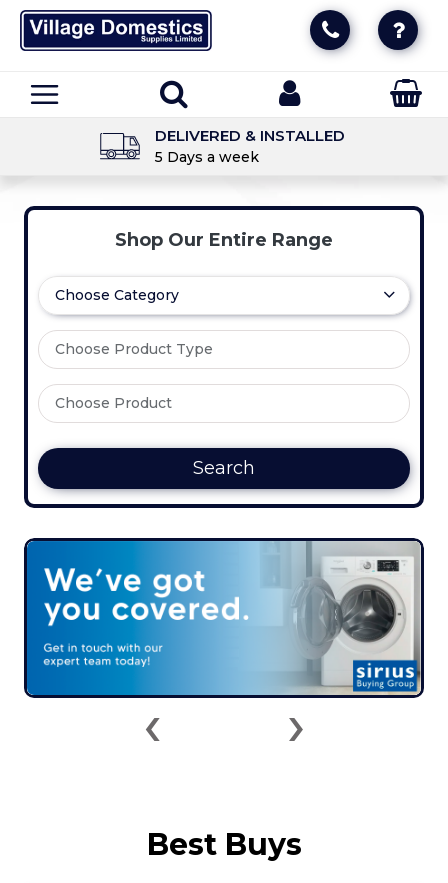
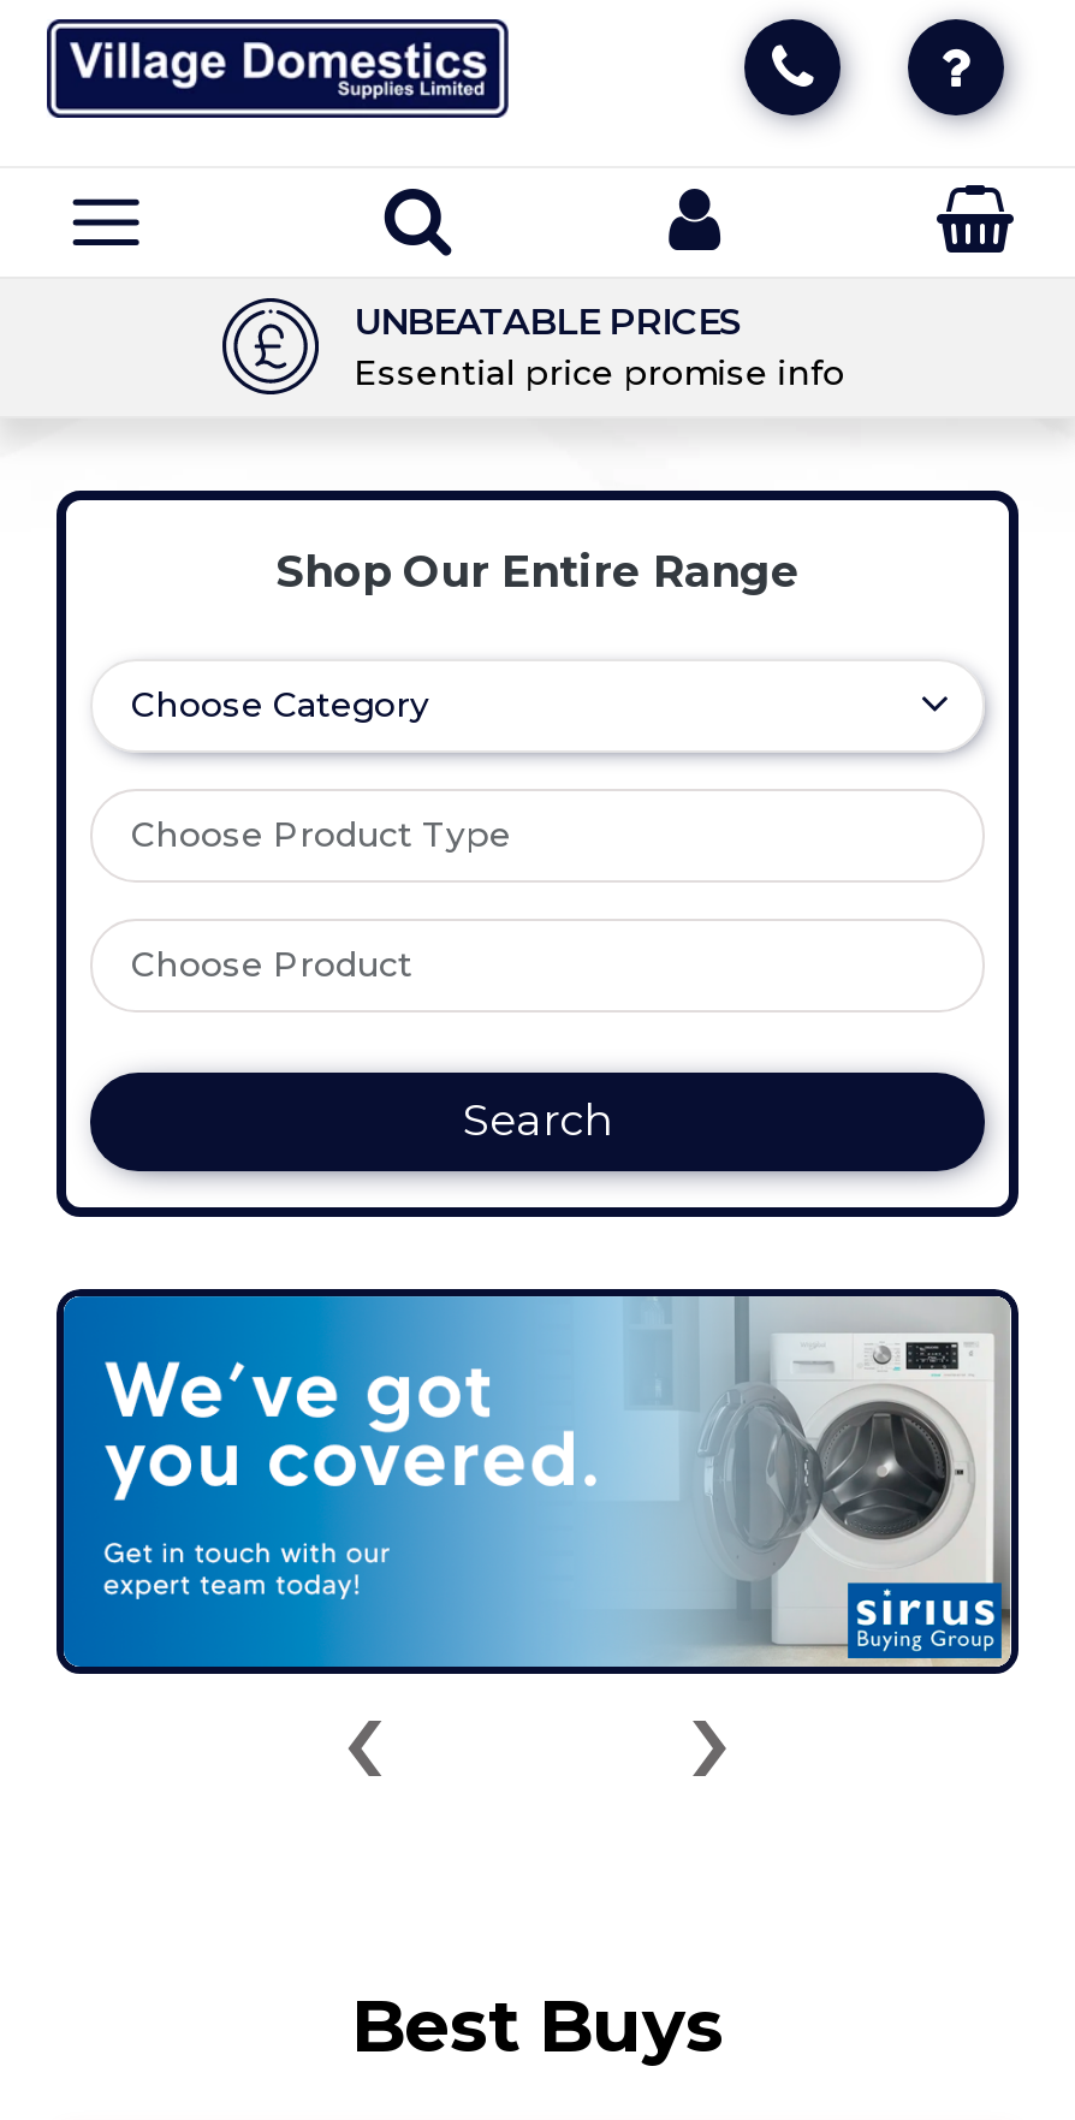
[93,126,345,166] [image] | DELIVERED & INSTALLED | 5 Days a week -> [220,296,844,397] [image] | UNBEATABLE PRICES | Essential price promise info

